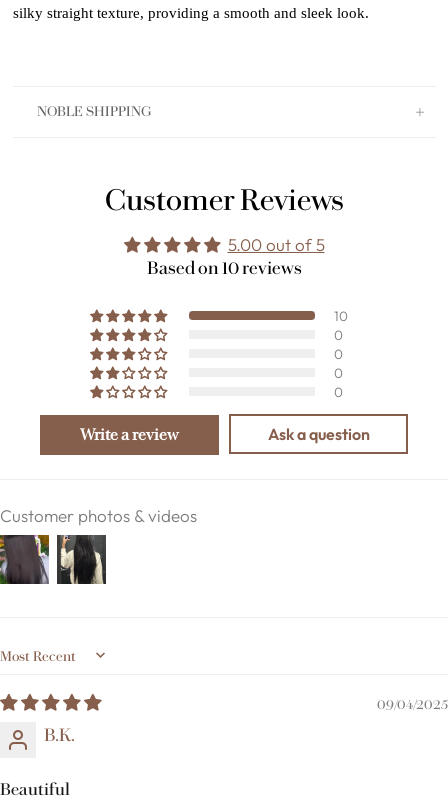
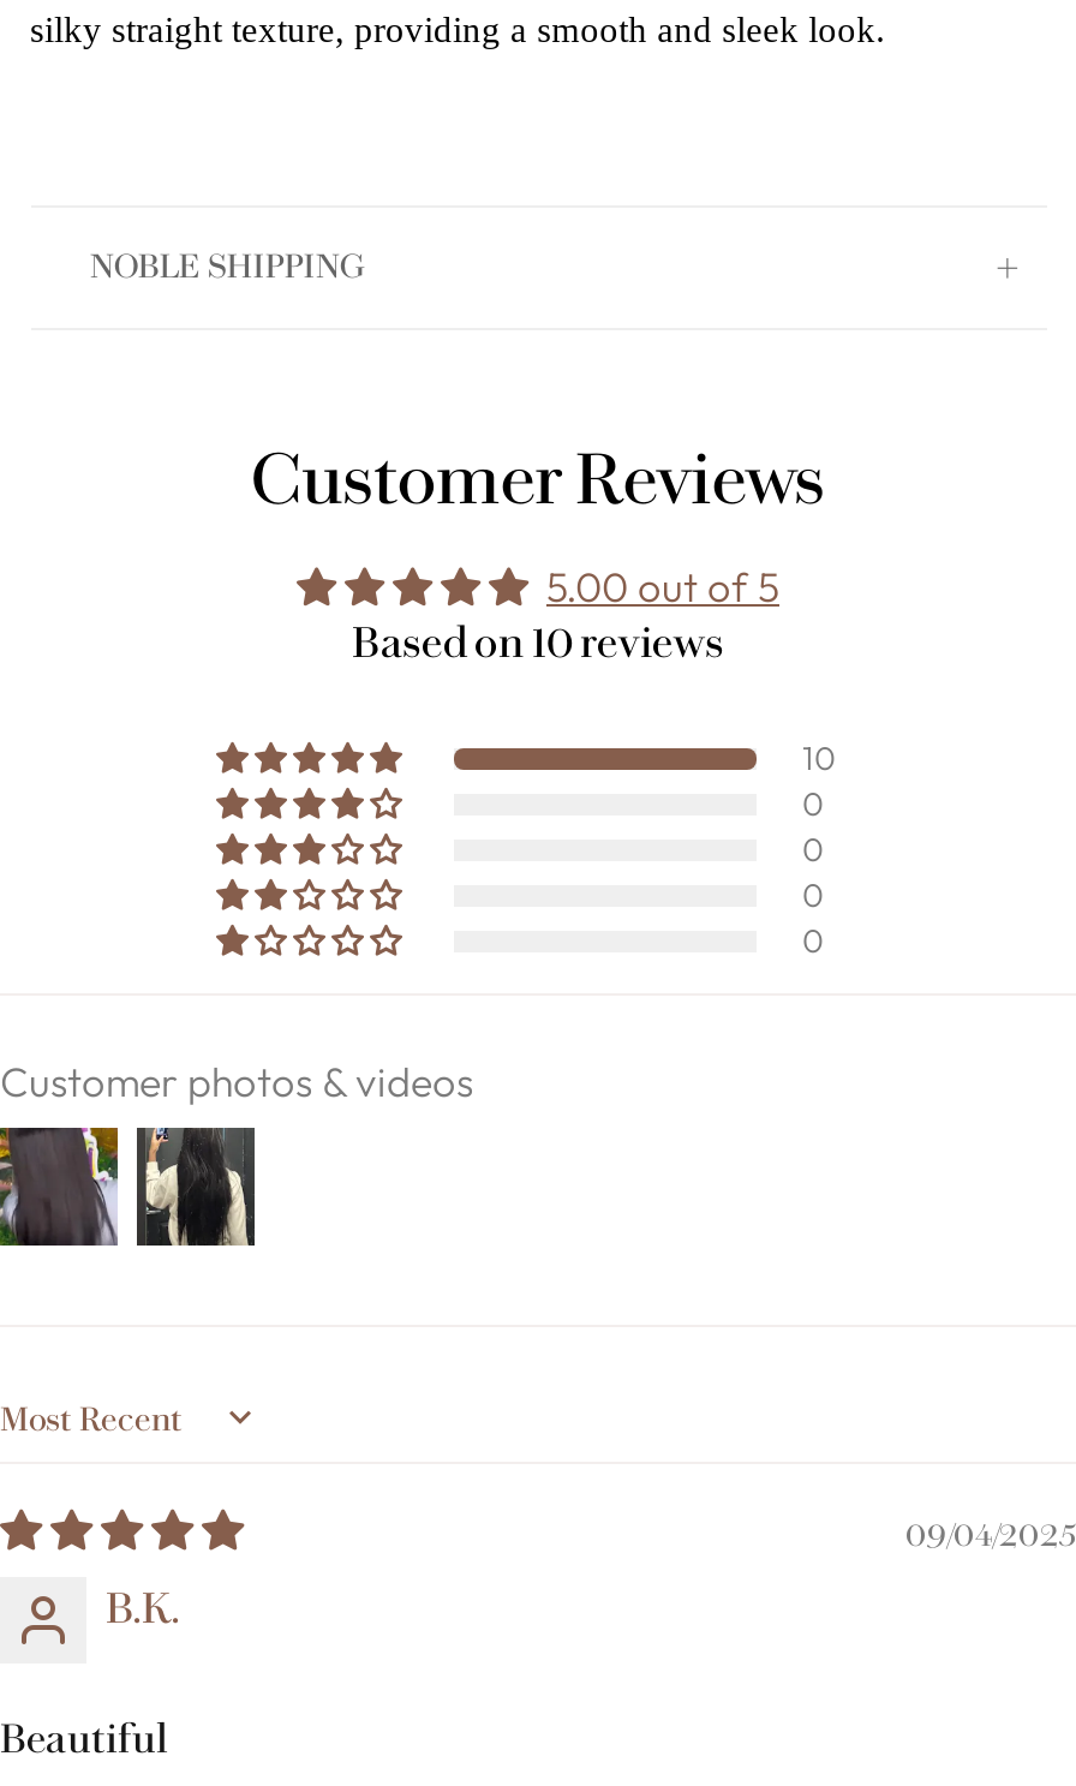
[80,424,370,444] Write a review | Ask a question -> none

